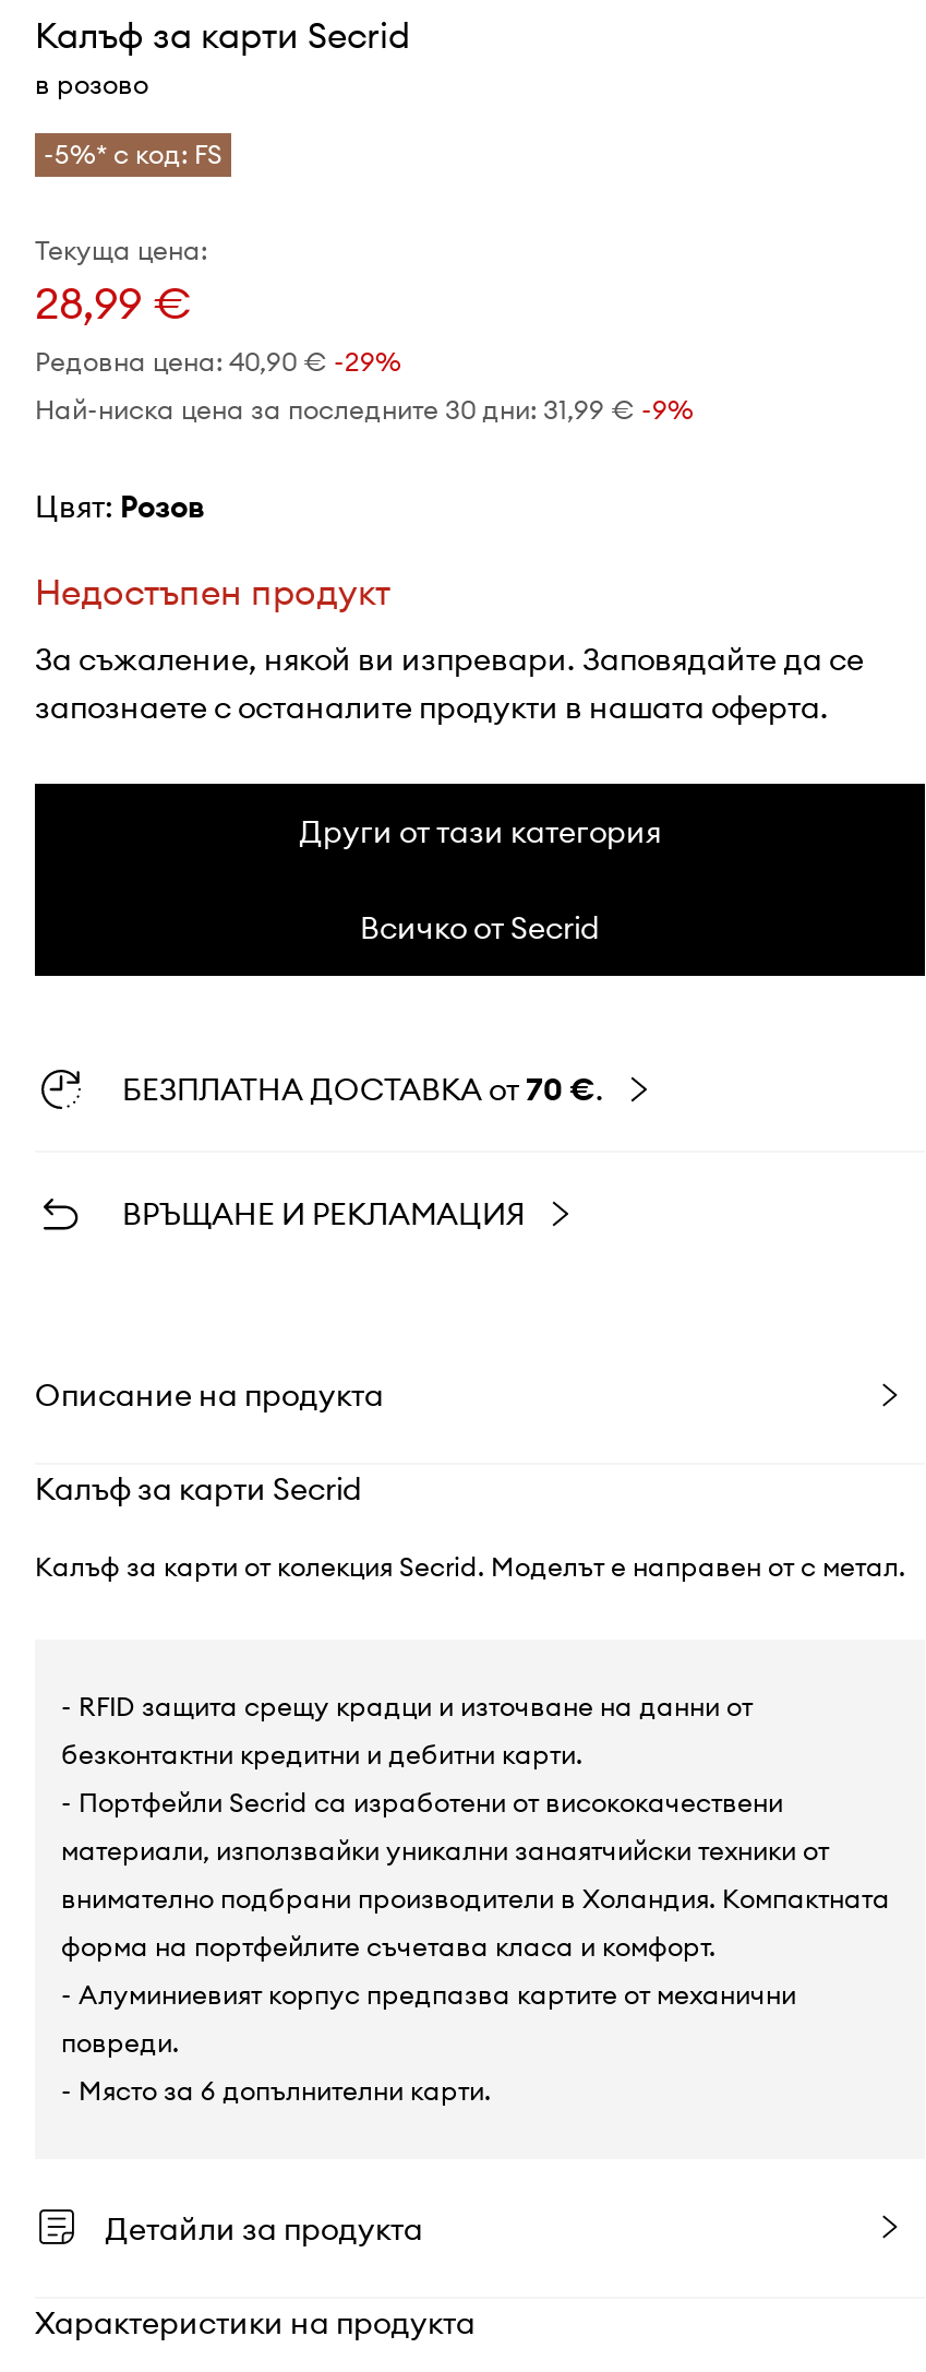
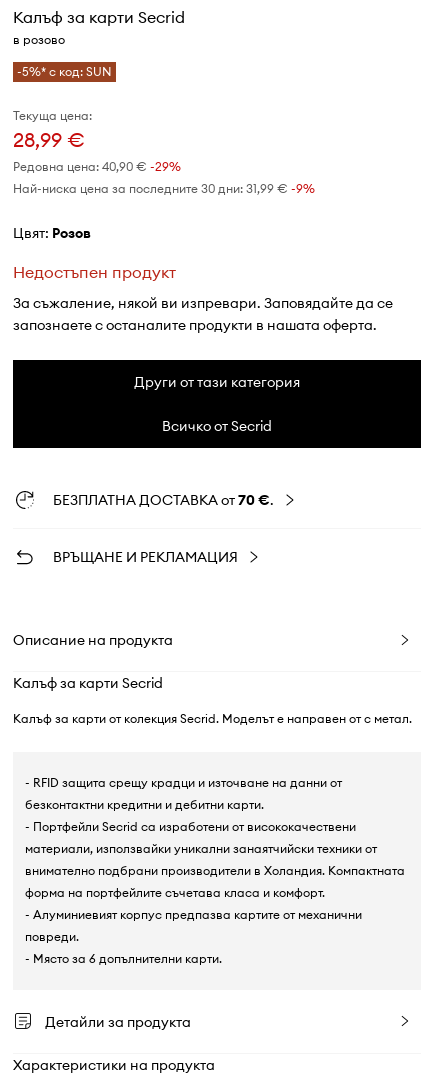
[44,138,223,171] -5%* с код: FS -> [17,64,112,79] -5%* с код: SUN

